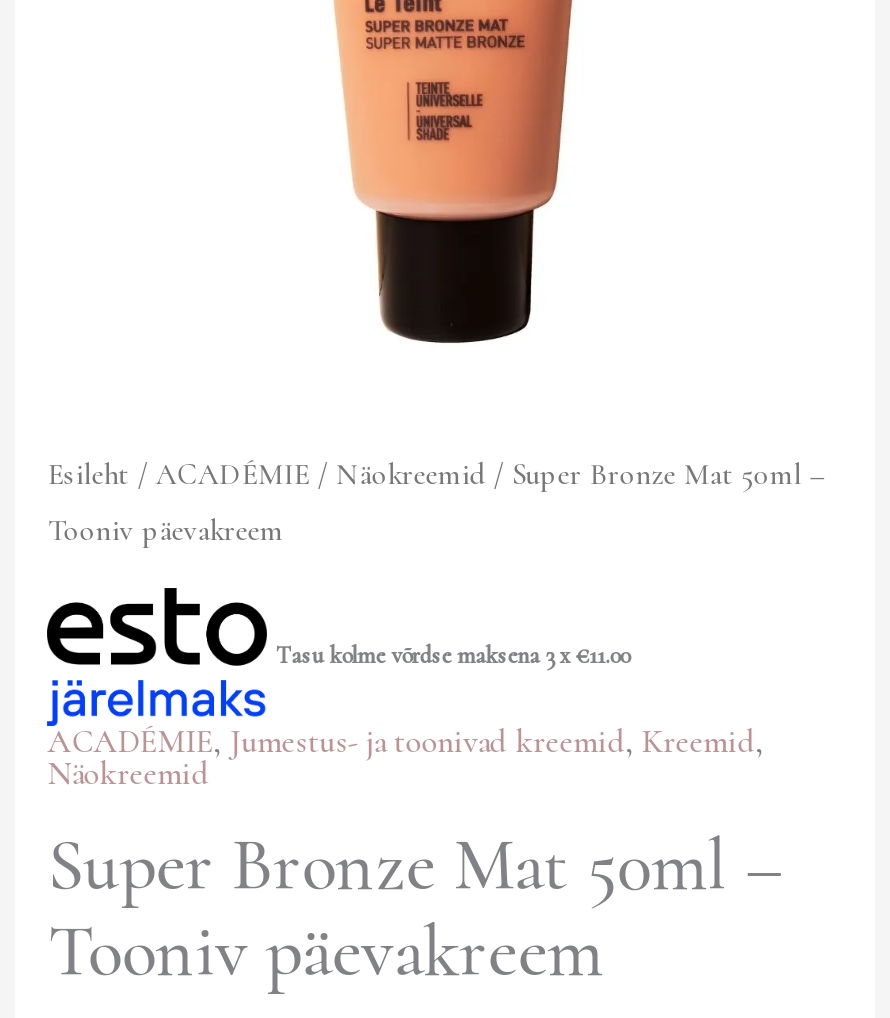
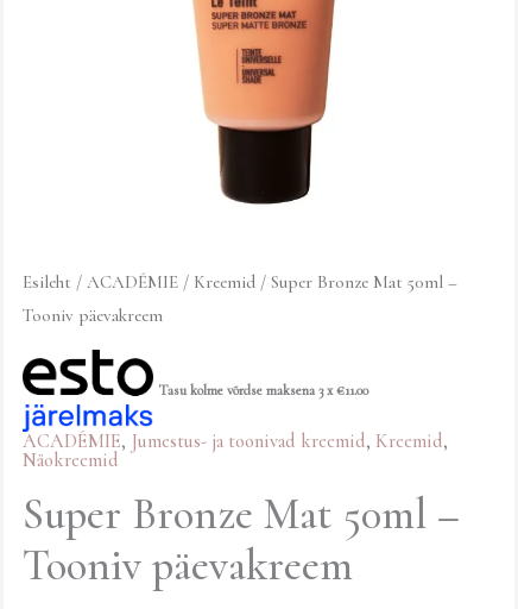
[48,456,826,492] Esileht / ACADÉMIE / Näokreemid / Super Bronze Mat 50ml – -> [23,271,458,292] Esileht / ACADÉMIE / Kreemid / Super Bronze Mat 50ml –

